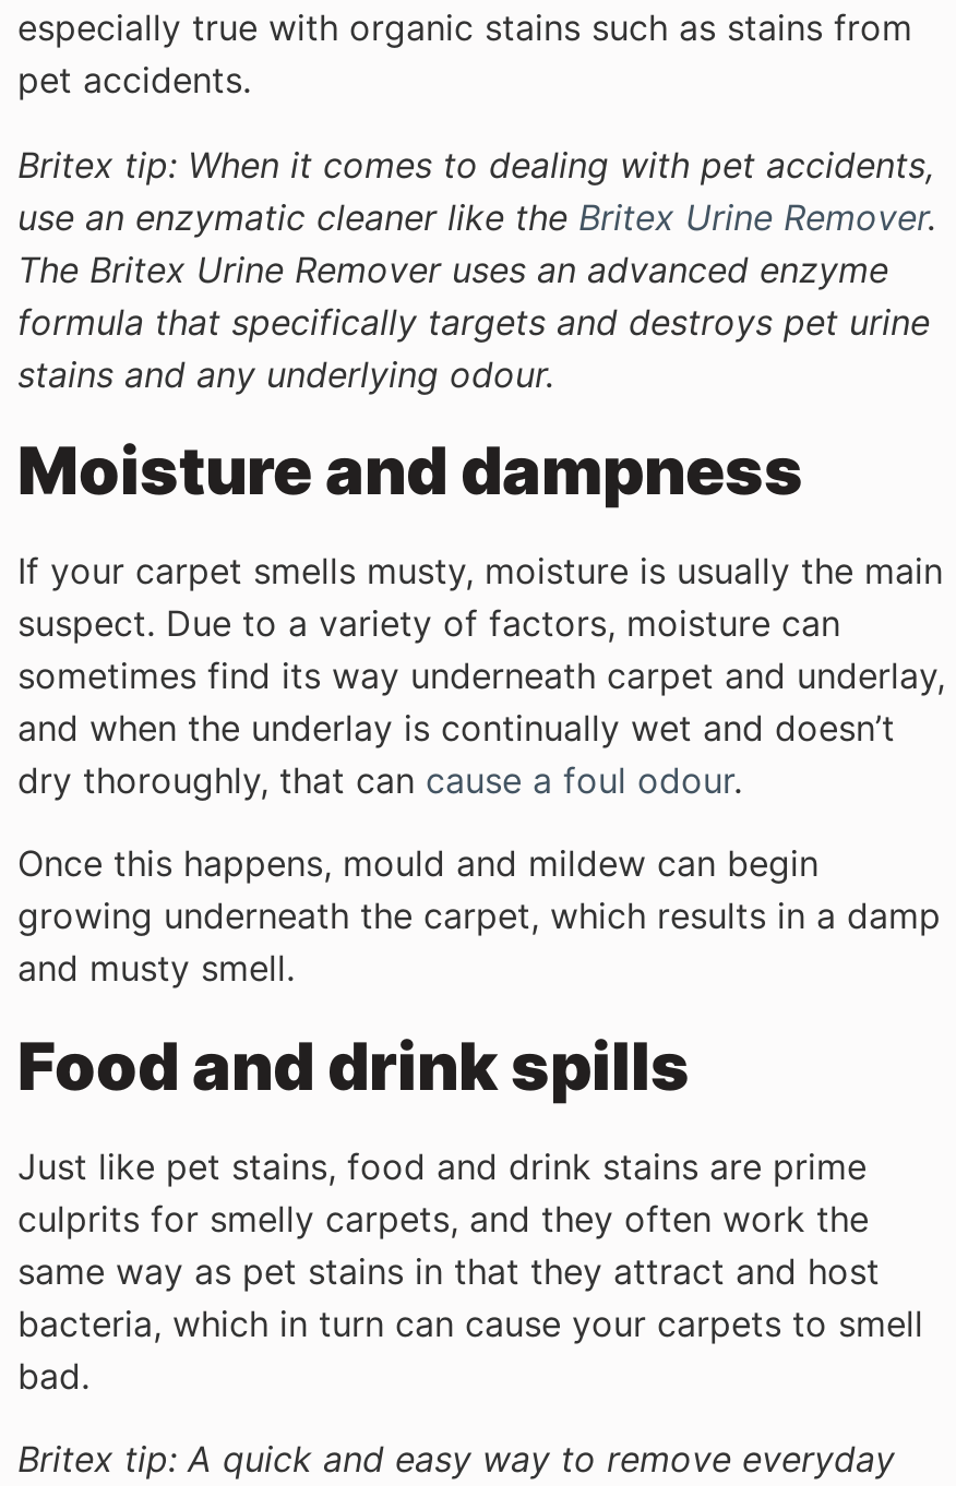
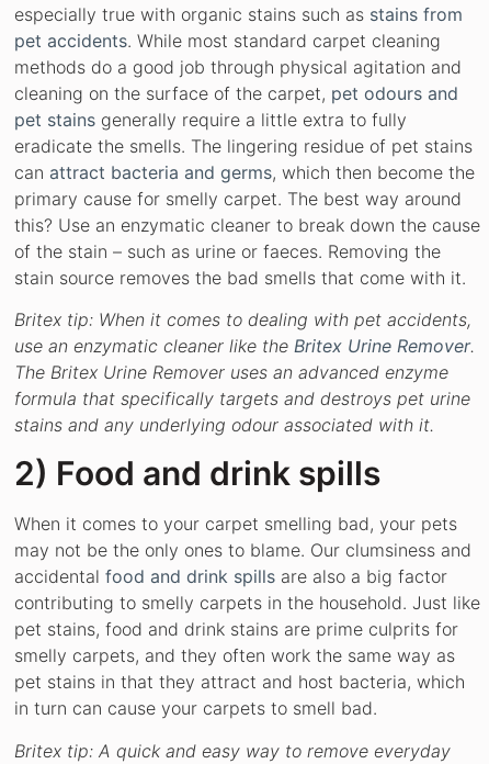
[17,58,262,101] pet accidents. -> [14,29,480,288] pet accidents. While most standard carpet cleaning | methods do a good job through physical agitation and | cleaning on the surface of the carpet, pet odours and | pet stains generally require a little extra to fully | eradicate the smells. The lingering residue of pet stains | can attract bacteria and germs, which then become the | primary cause for smelly carpet. The best way around | this? Use an enzymatic cleaner to break down the cause | of the stain – such as urine or faeces. Removing the | stain source removes the bad smells that come with it.
moved [17,142,936,342] -> [14,308,475,409]: Britex tip: When it comes to dealing with pet accidents, | use an enzymatic cleaner like the Britex Urine Remover. | The Britex Urine Remover uses an advanced enzyme | formula that specifically targets and destroys pet urine
[17,351,945,1397] stains and any underlying odour. | Moisture and dampness | If your carpet smells musty, moisture is usually the main | suspect. Due to a variety of factors, moisture can | sometimes find its way underneath carpet and underlay, | and when the underlay is continually wet and doesn’t | dry thoroughly, that can cause a foul odour. | Once this happens, mould and mildew can begin | growing underneath the carpet, which results in a damp | and musty smell. | Food and drink spills | Just like pet stains, food and drink stains are prime | culprits for smelly carpets, and they often work the | same way as pet stains in that they attract and host | bacteria, which in turn can cause your carpets to smell | bad. -> [14,414,480,719] stains and any underlying odour associated with it. | 2) Food and drink spills | When it comes to your carpet smelling bad, your pets | may not be the only ones to blame. Our clumsiness and | accidental food and drink spills are also a big factor | contributing to smelly carpets in the household. Just like | pet stains, food and drink stains are prime culprits for | smelly carpets, and they often work the same way as | pet stains in that they attract and host bacteria, which | in turn can cause your carpets to smell bad.

